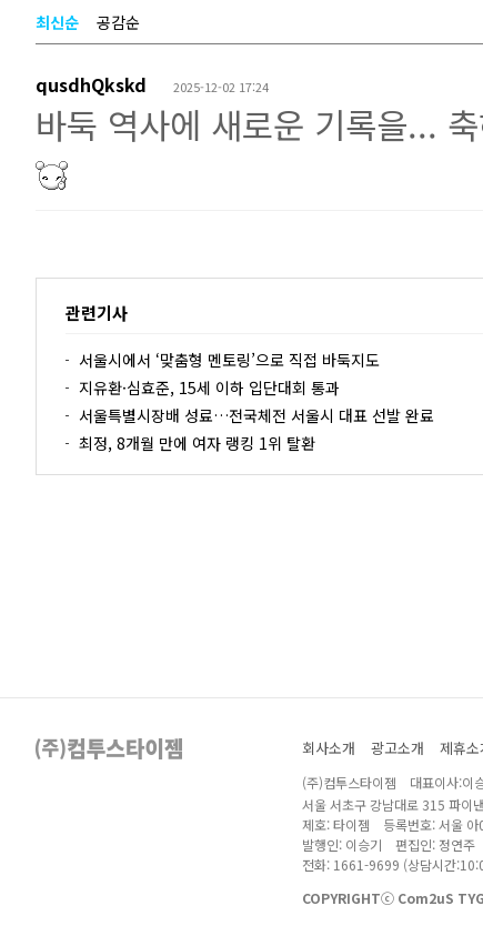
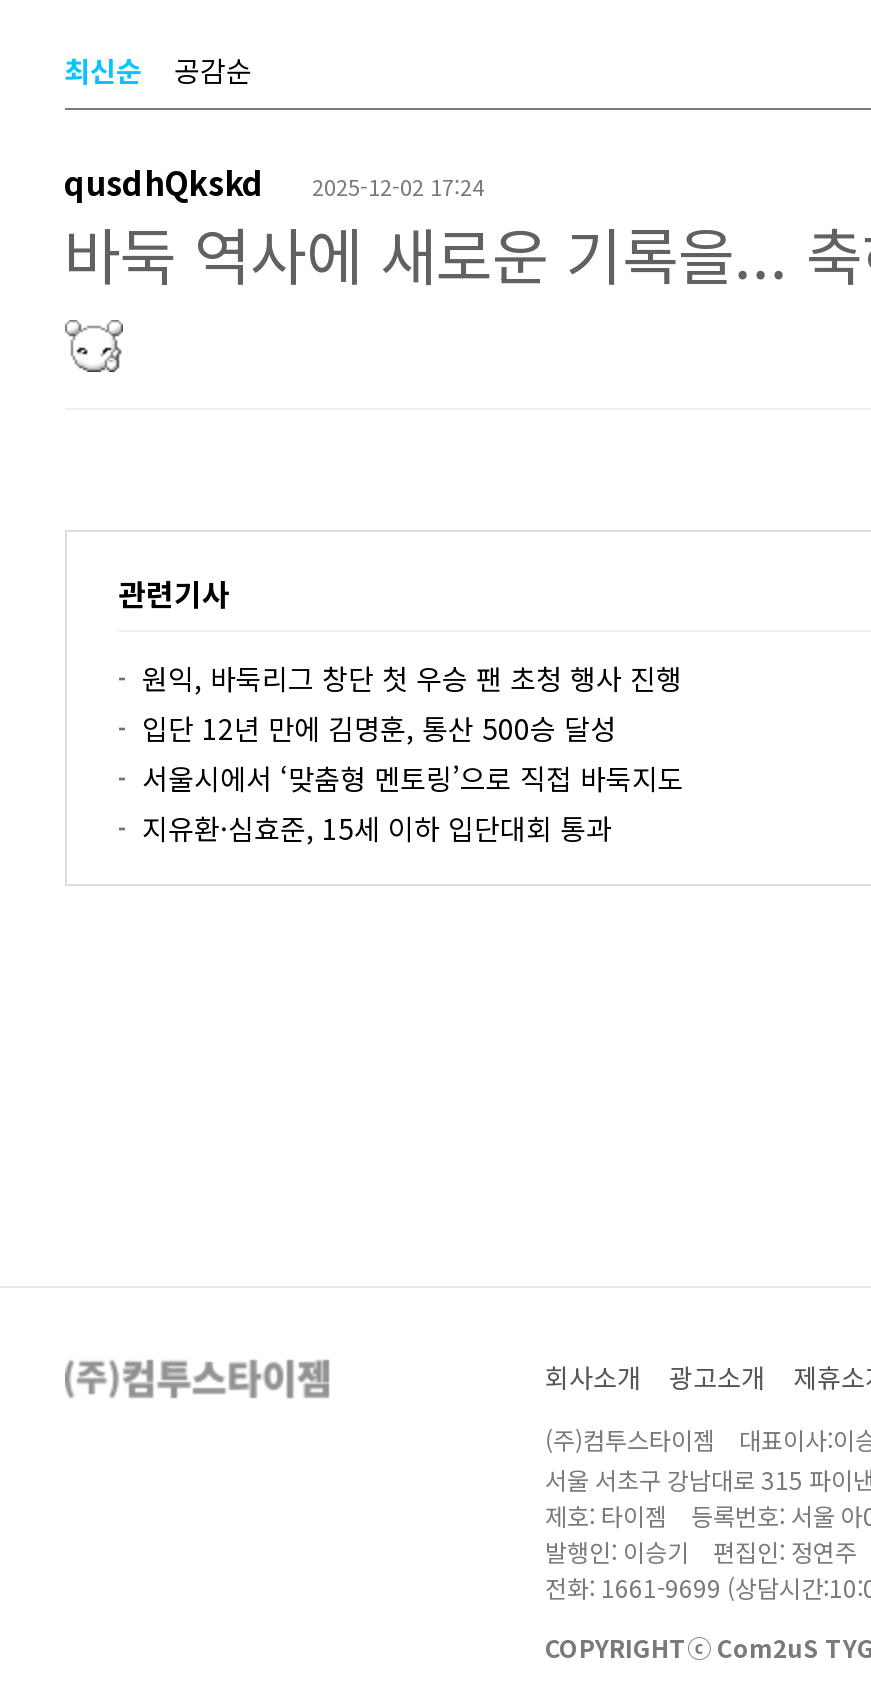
none -> [142,658,682,748] 원익, 바둑리그 창단 첫 우승 팬 초청 행사 진행 | 입단 12년 만에 김명훈, 통산 500승 달성
moved [78,349,379,399] -> [142,758,684,848]: 서울시에서 ‘맞춤형 멘토링’으로 직접 바둑지도 | 지유환·심효준, 15세 이하 입단대회 통과
[78,404,434,454] 서울특별시장배 성료…전국체전 서울시 대표 선발 완료 | 최정, 8개월 만에 여자 랭킹 1위 탈환 -> none

